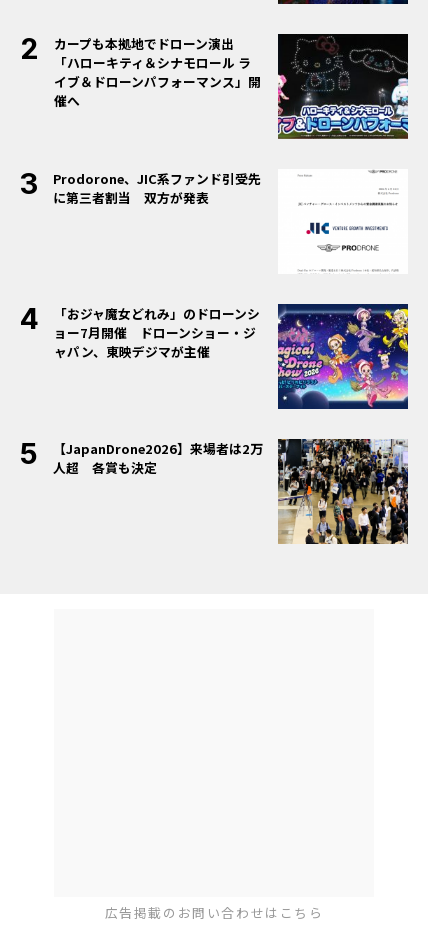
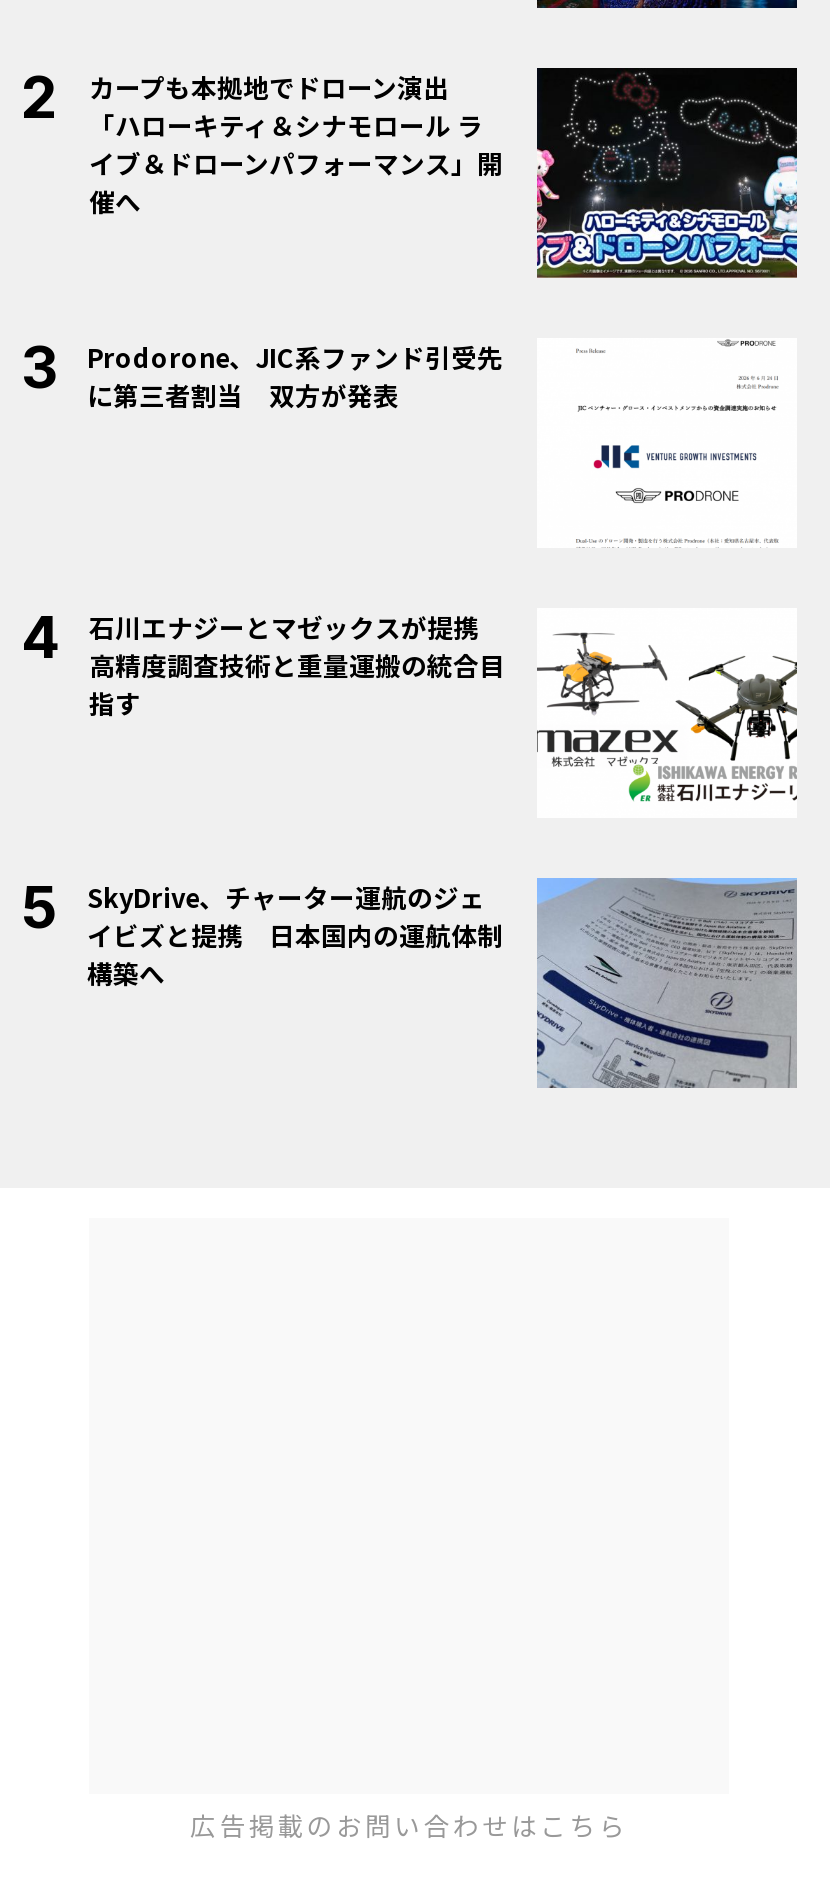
[54,303,409,410] [image] | 「おジャ魔女どれみ」のドローンシ | ョー7月開催 ドローンショー・ジ | ャパン、東映デジマが主催 -> [89,608,797,818] [image] | 石川エナジーとマゼックスが提携 | 高精度調査技術と重量運搬の統合目 | 指す
[53,438,408,545] [image] | 【JapanDrone2026】来場者は2万 | 人超 各賞も決定 -> [87,878,797,1088] [image] | SkyDrive、チャーター運航のジェ | イビズと提携 日本国内の運航体制 | 構築へ

